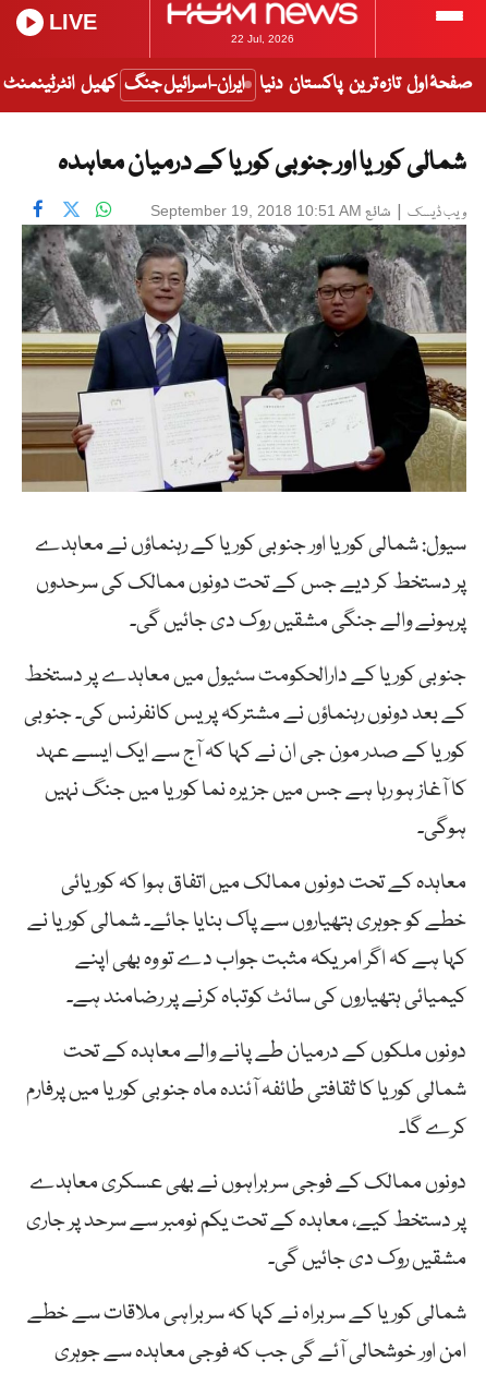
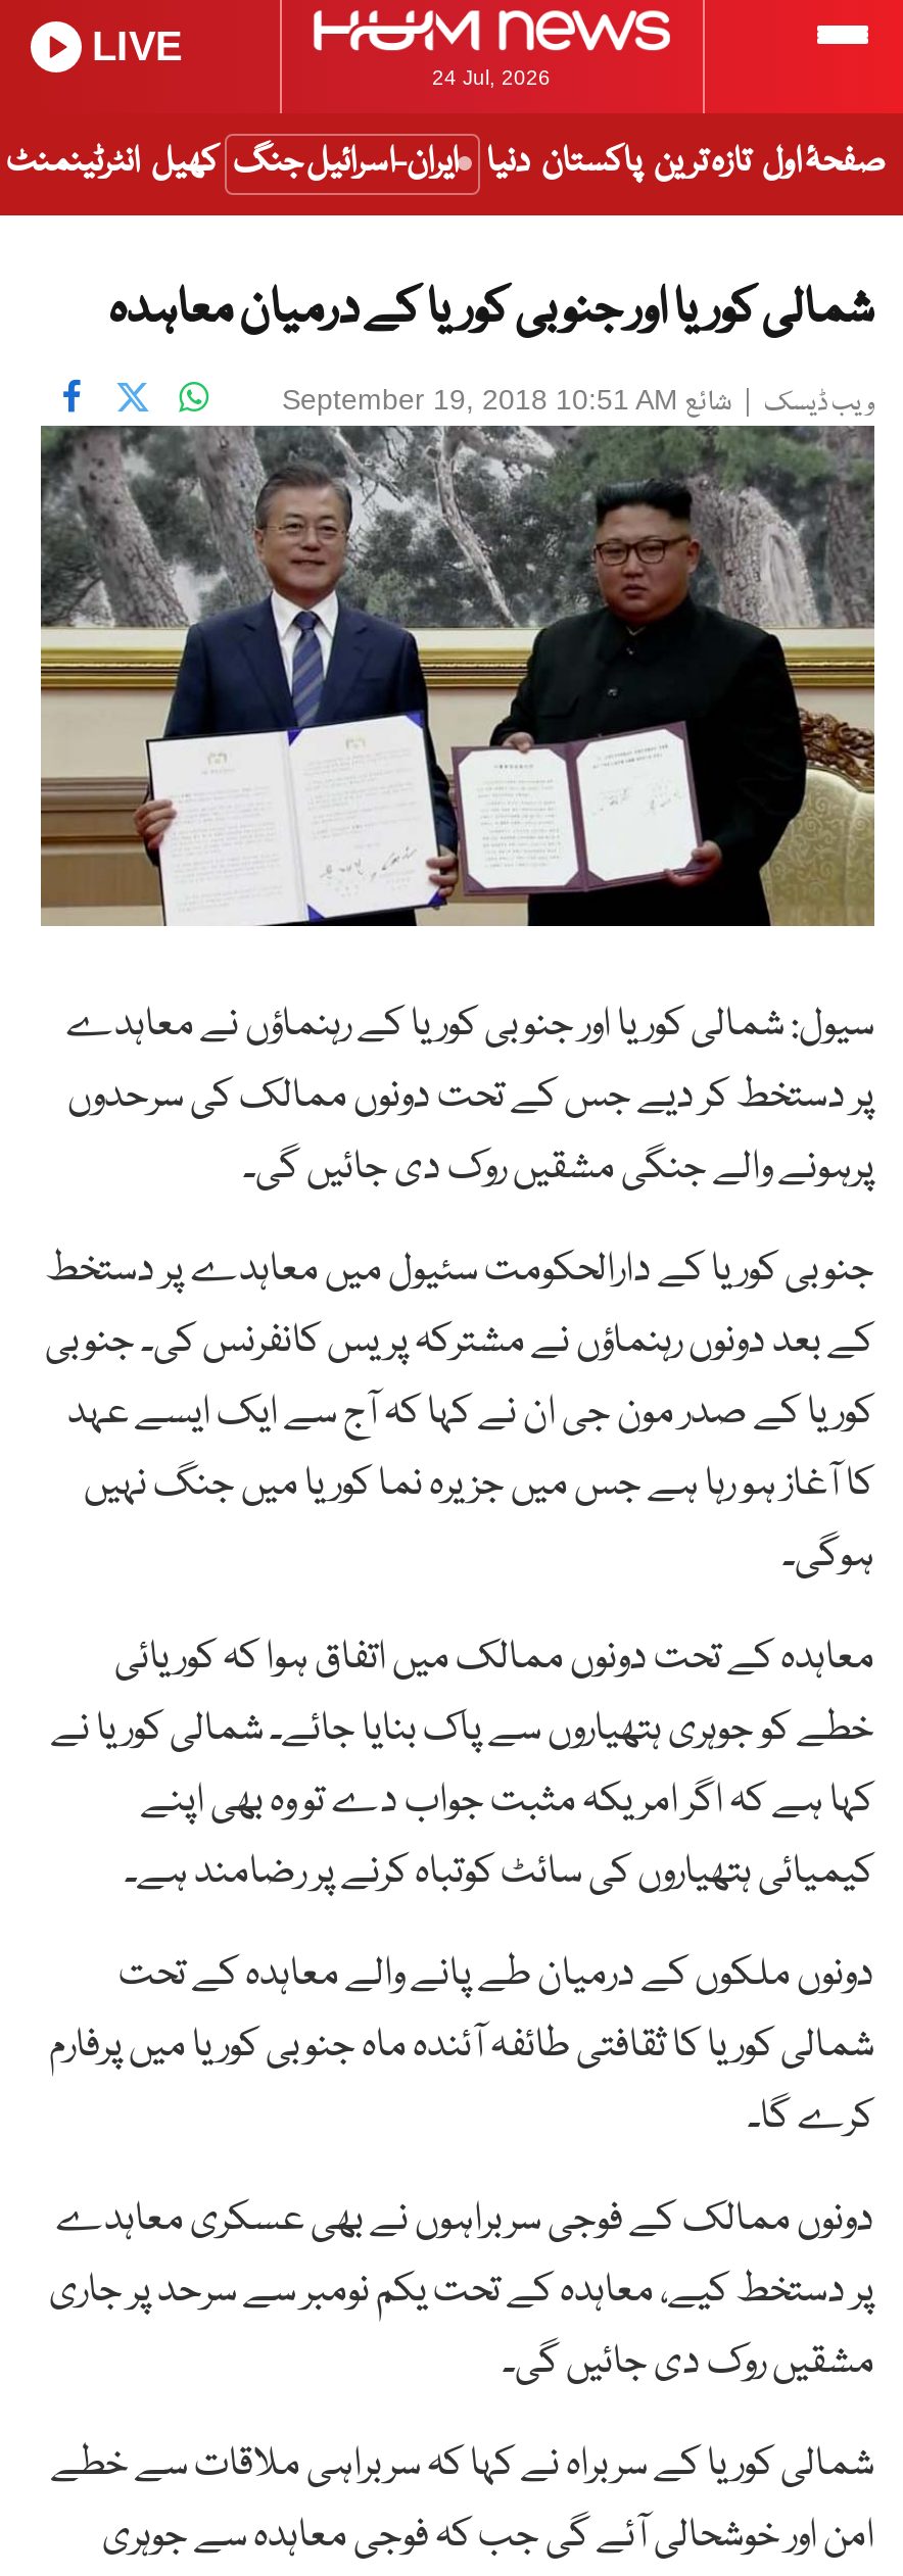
[230,33,294,45] 22 Jul, 2026 -> [432,66,551,89] 24 Jul, 2026

